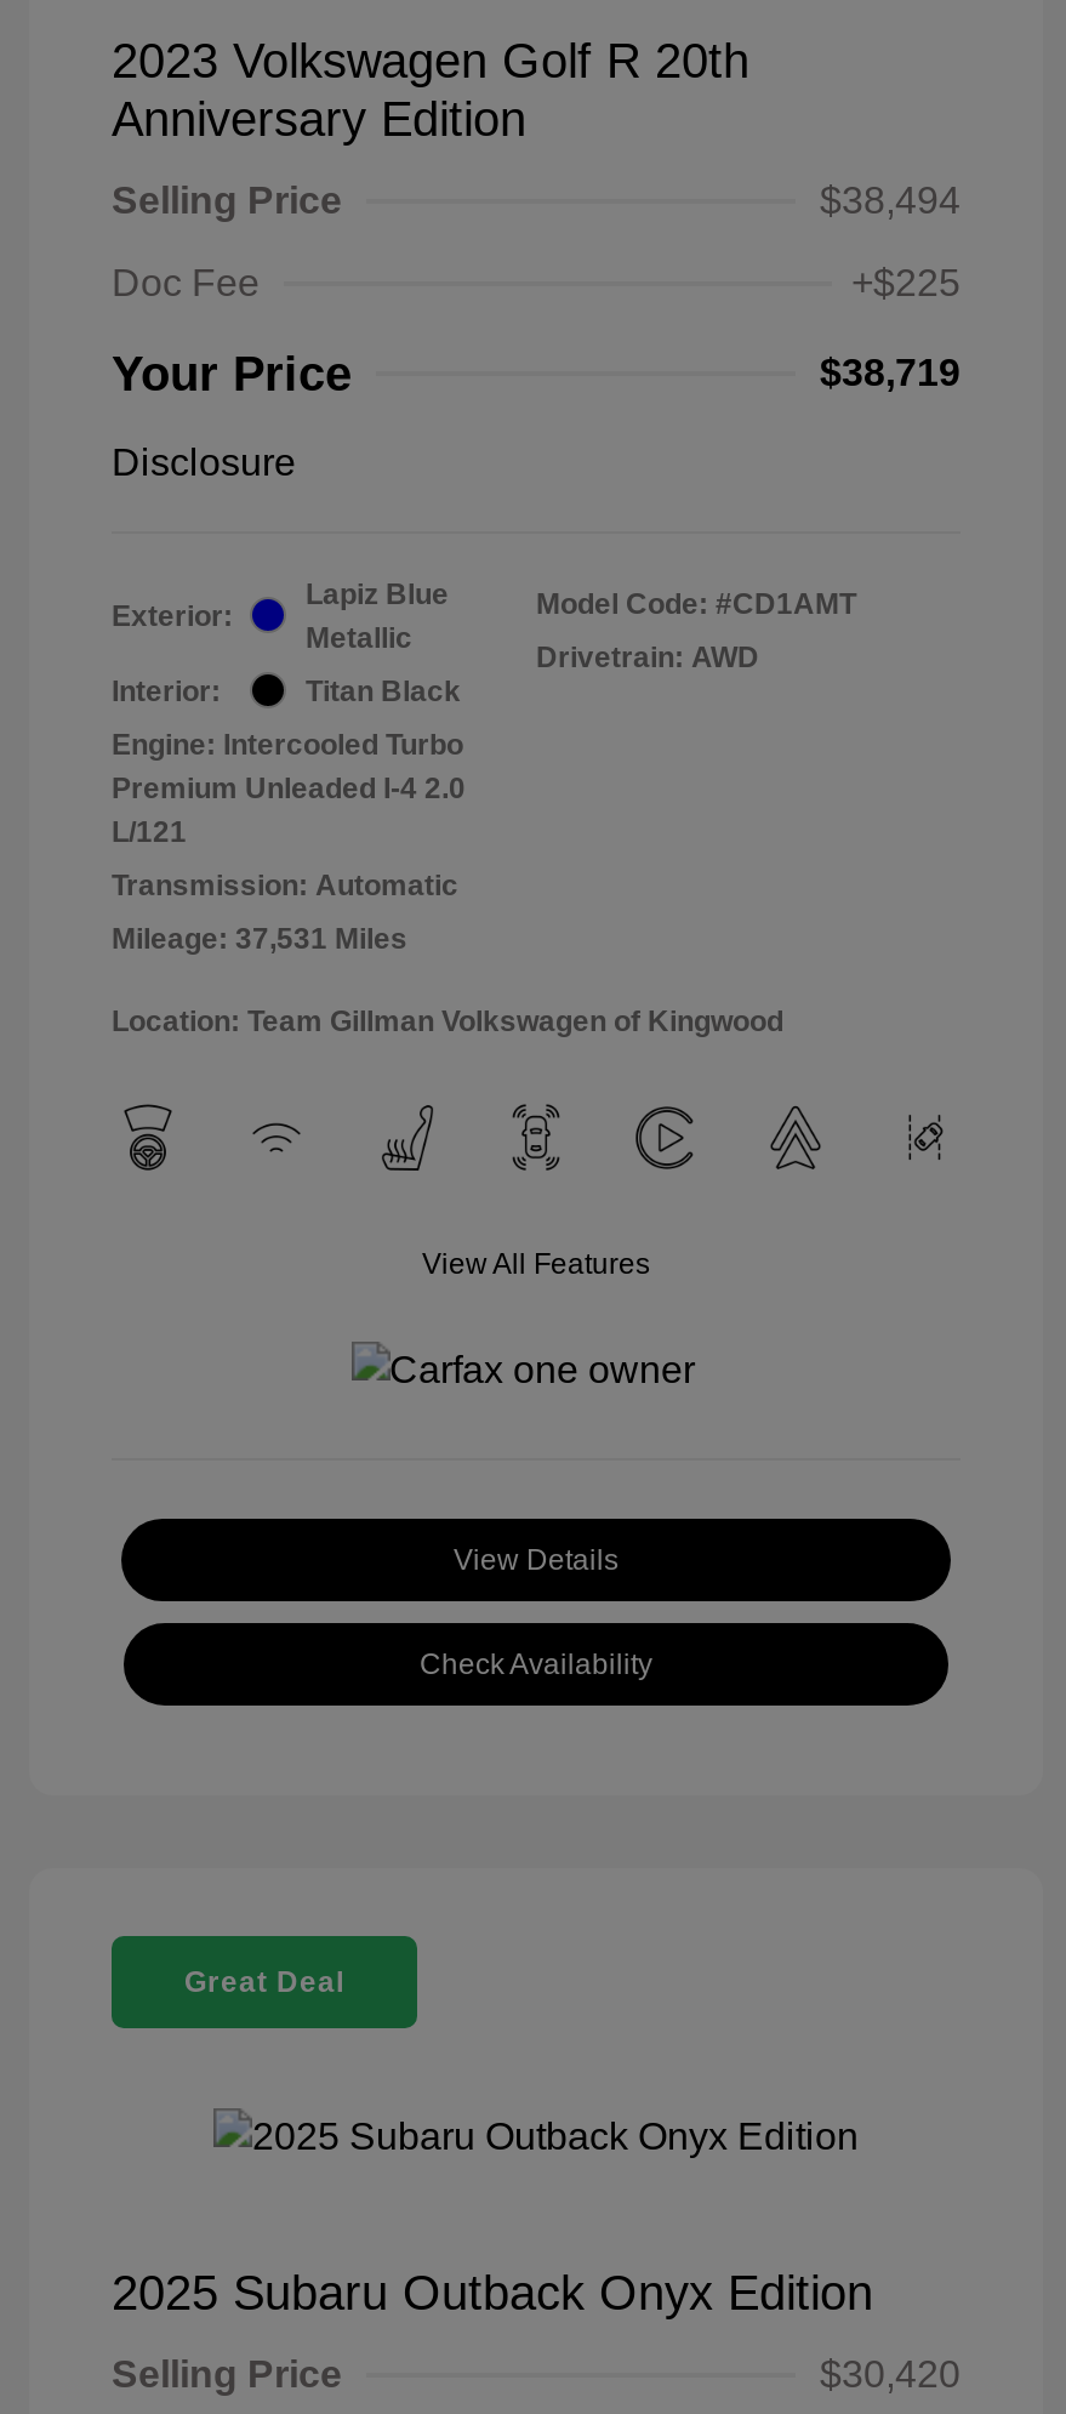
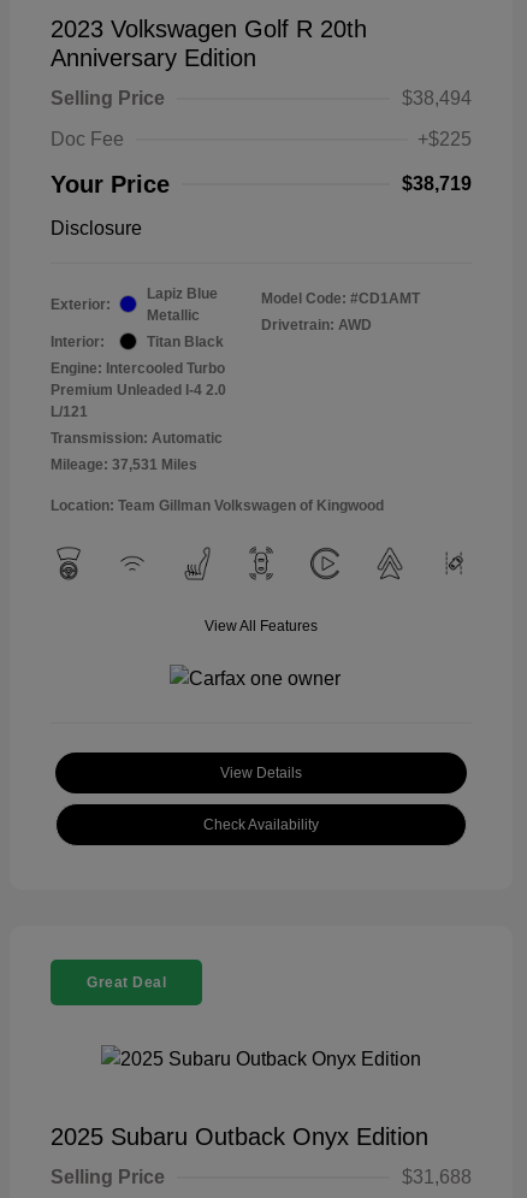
[820,2353,960,2394] $30,420 -> [402,1166,472,1187] $31,688

